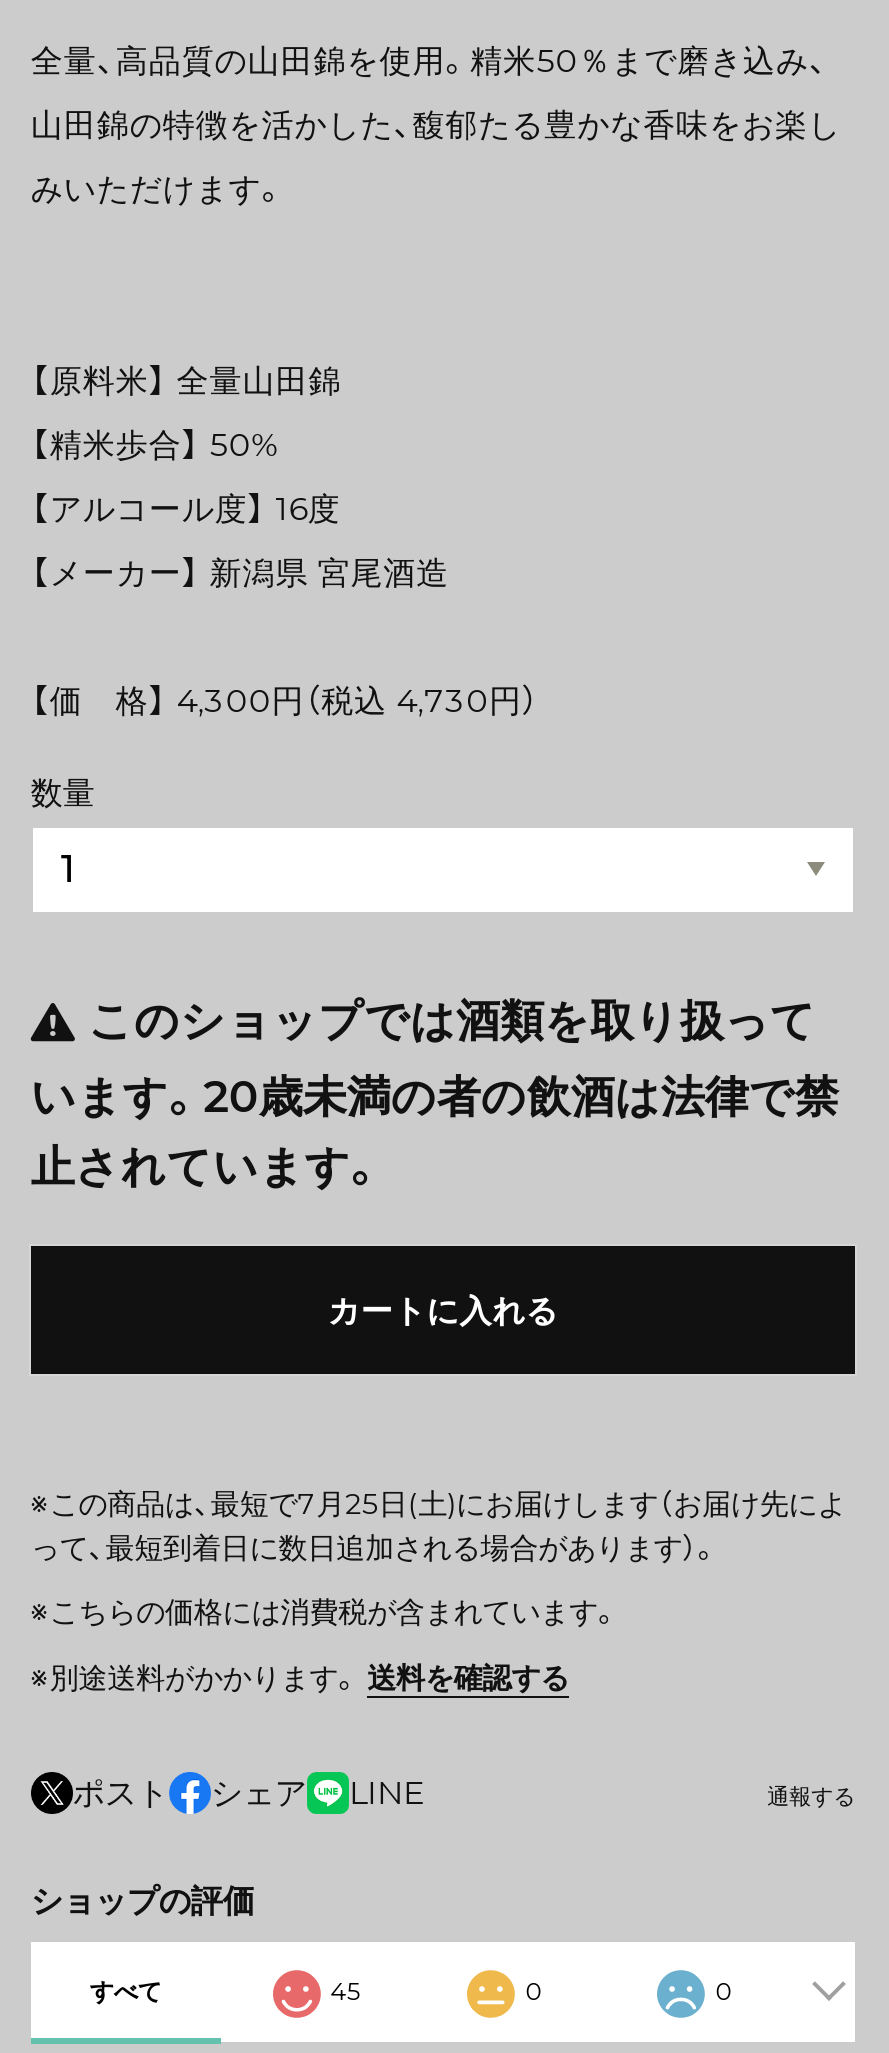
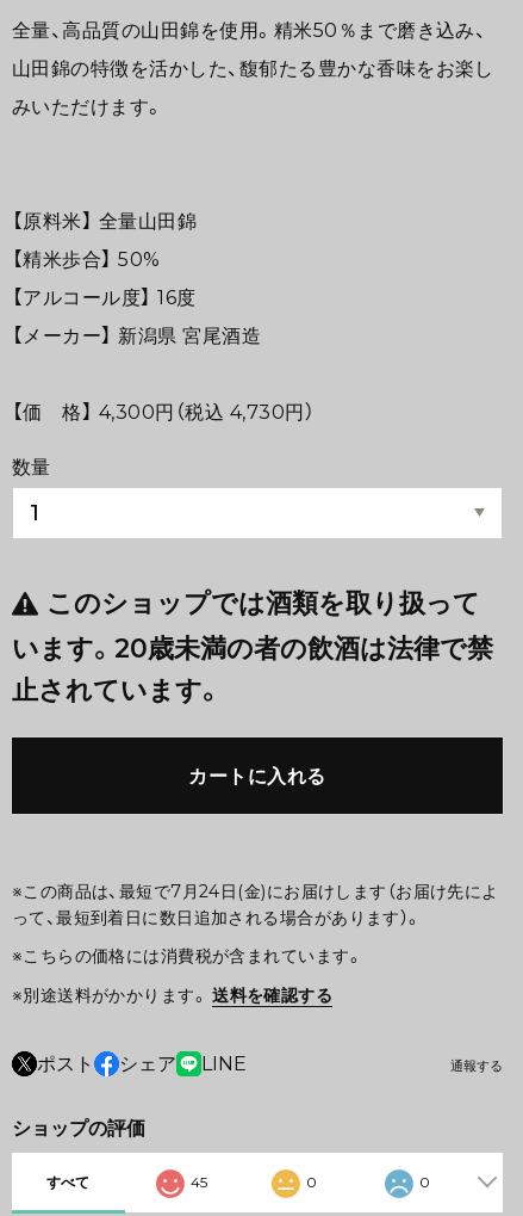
[31,1485,846,1521] ※この商品は、最短で7月25日(土)にお届けします（お届け先によ -> [12,880,499,902] ※この商品は、最短で7月24日(金)にお届けします（お届け先によ

